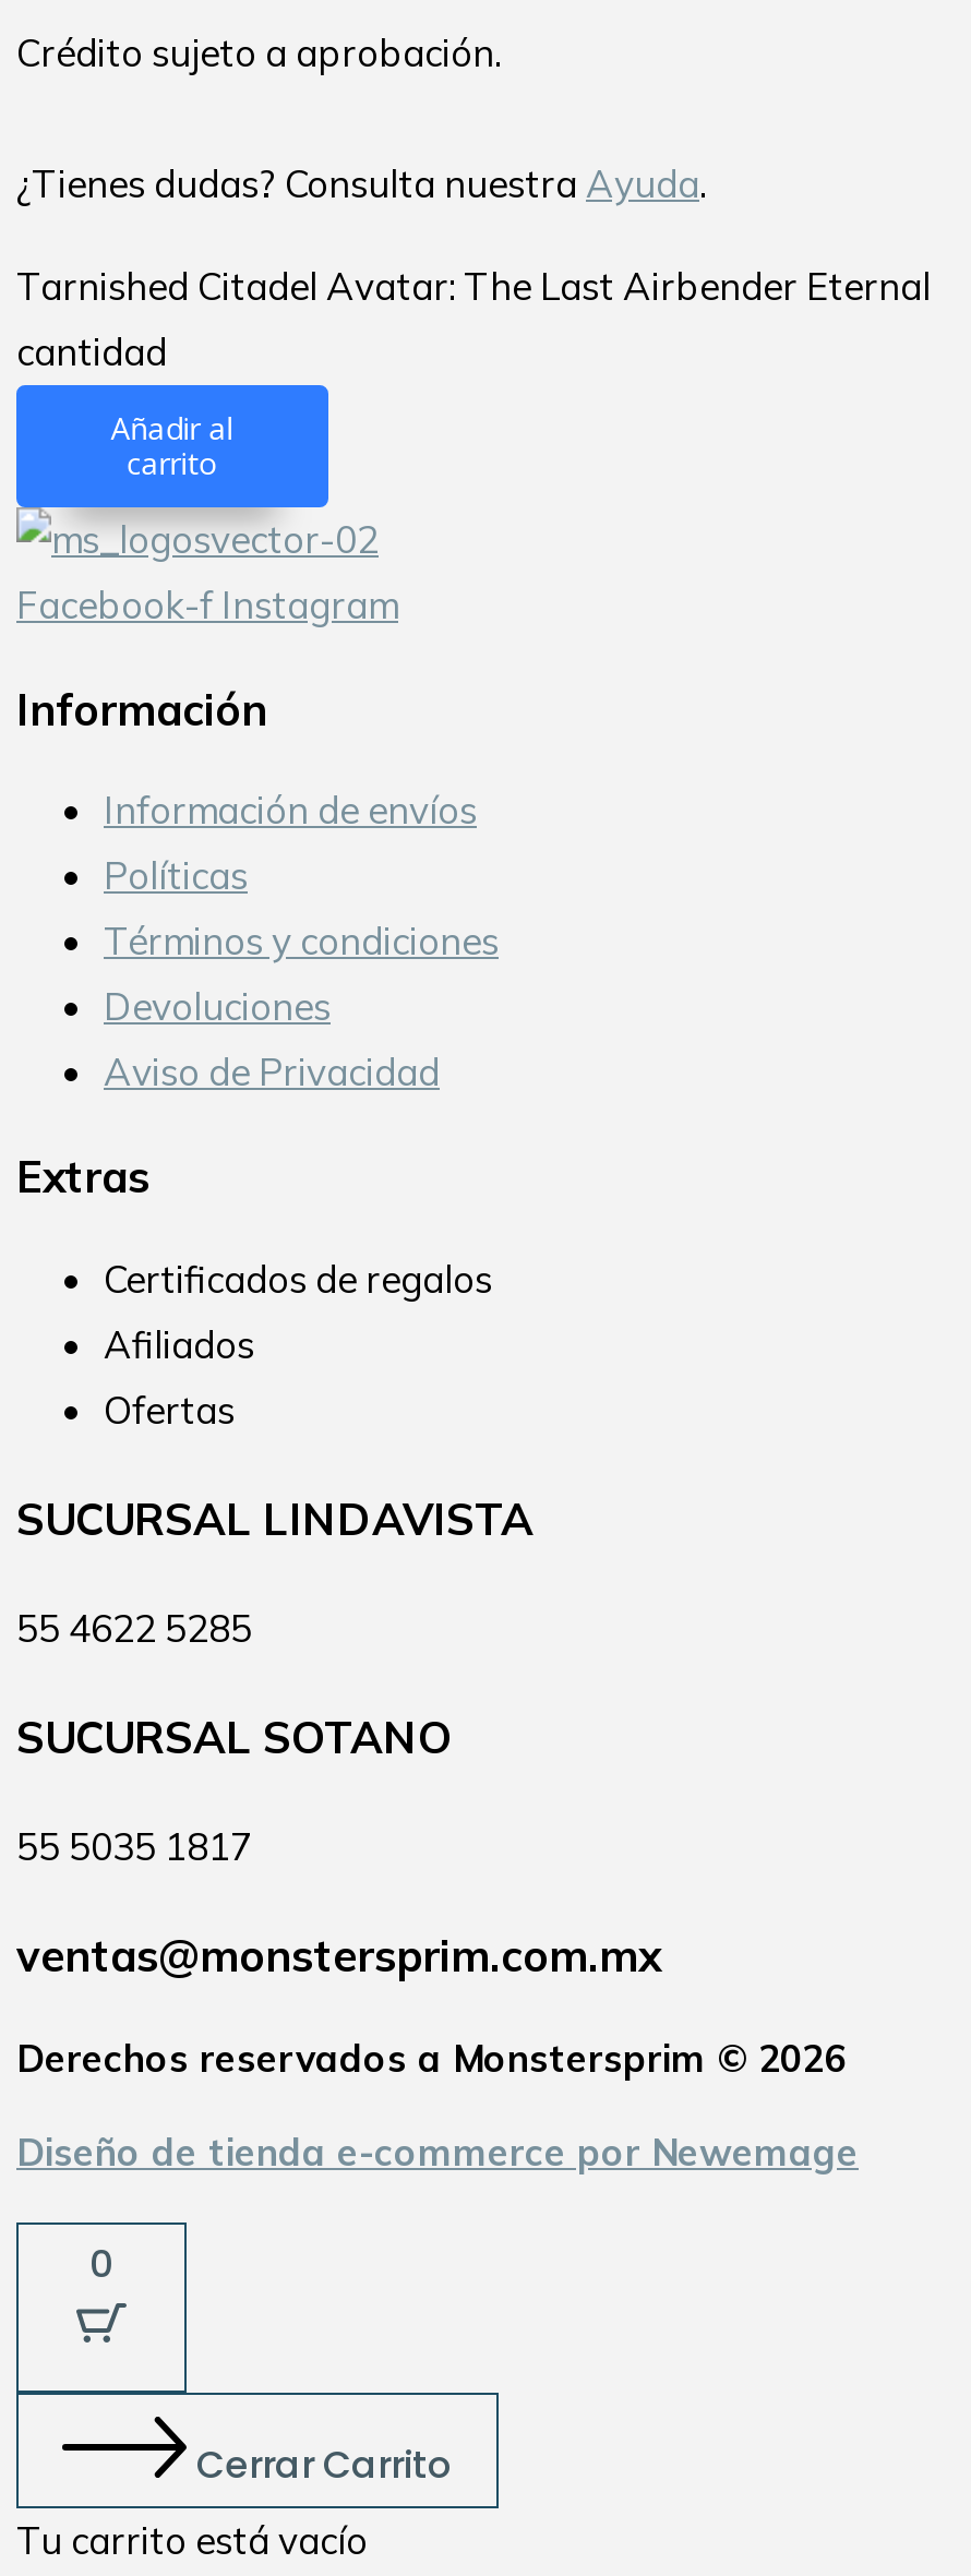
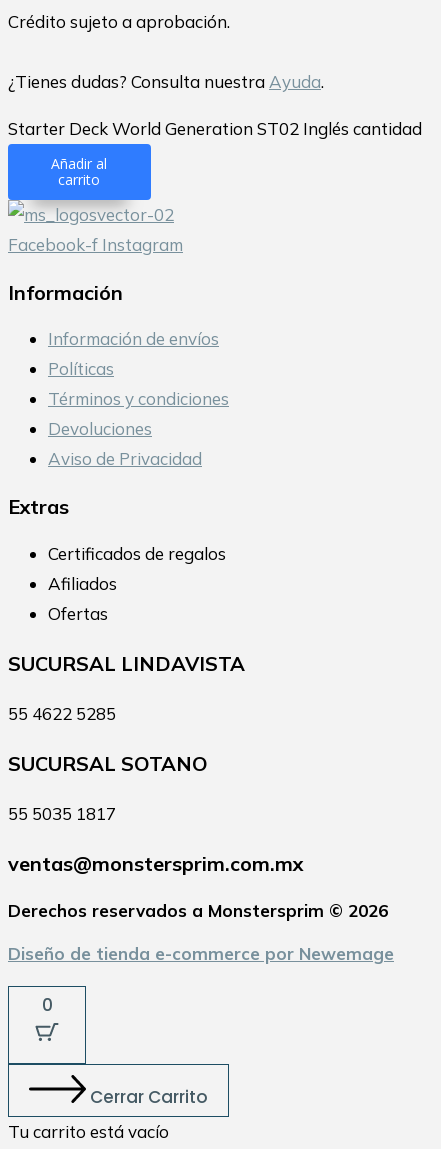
[16,262,931,374] Tarnished Citadel Avatar: The Last Airbender Eternal | cantidad -> [8,118,422,139] Starter Deck World Generation ST02 Inglés cantidad

